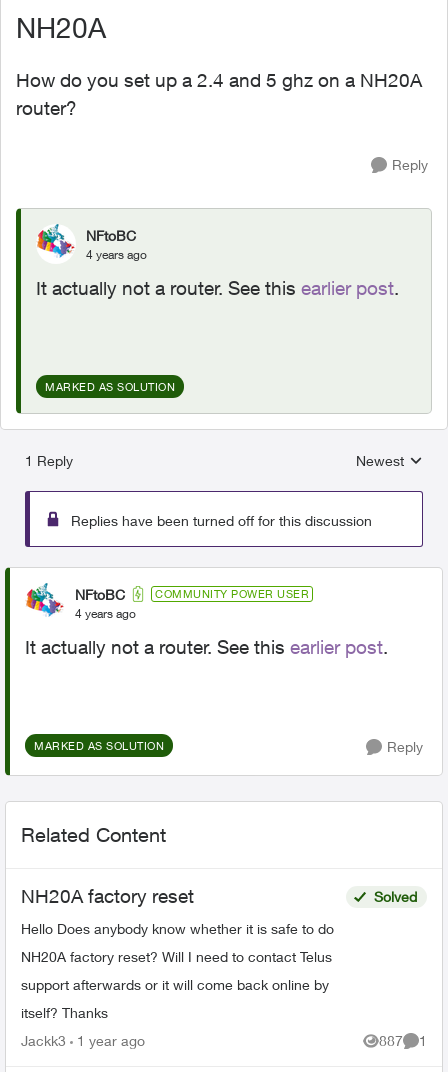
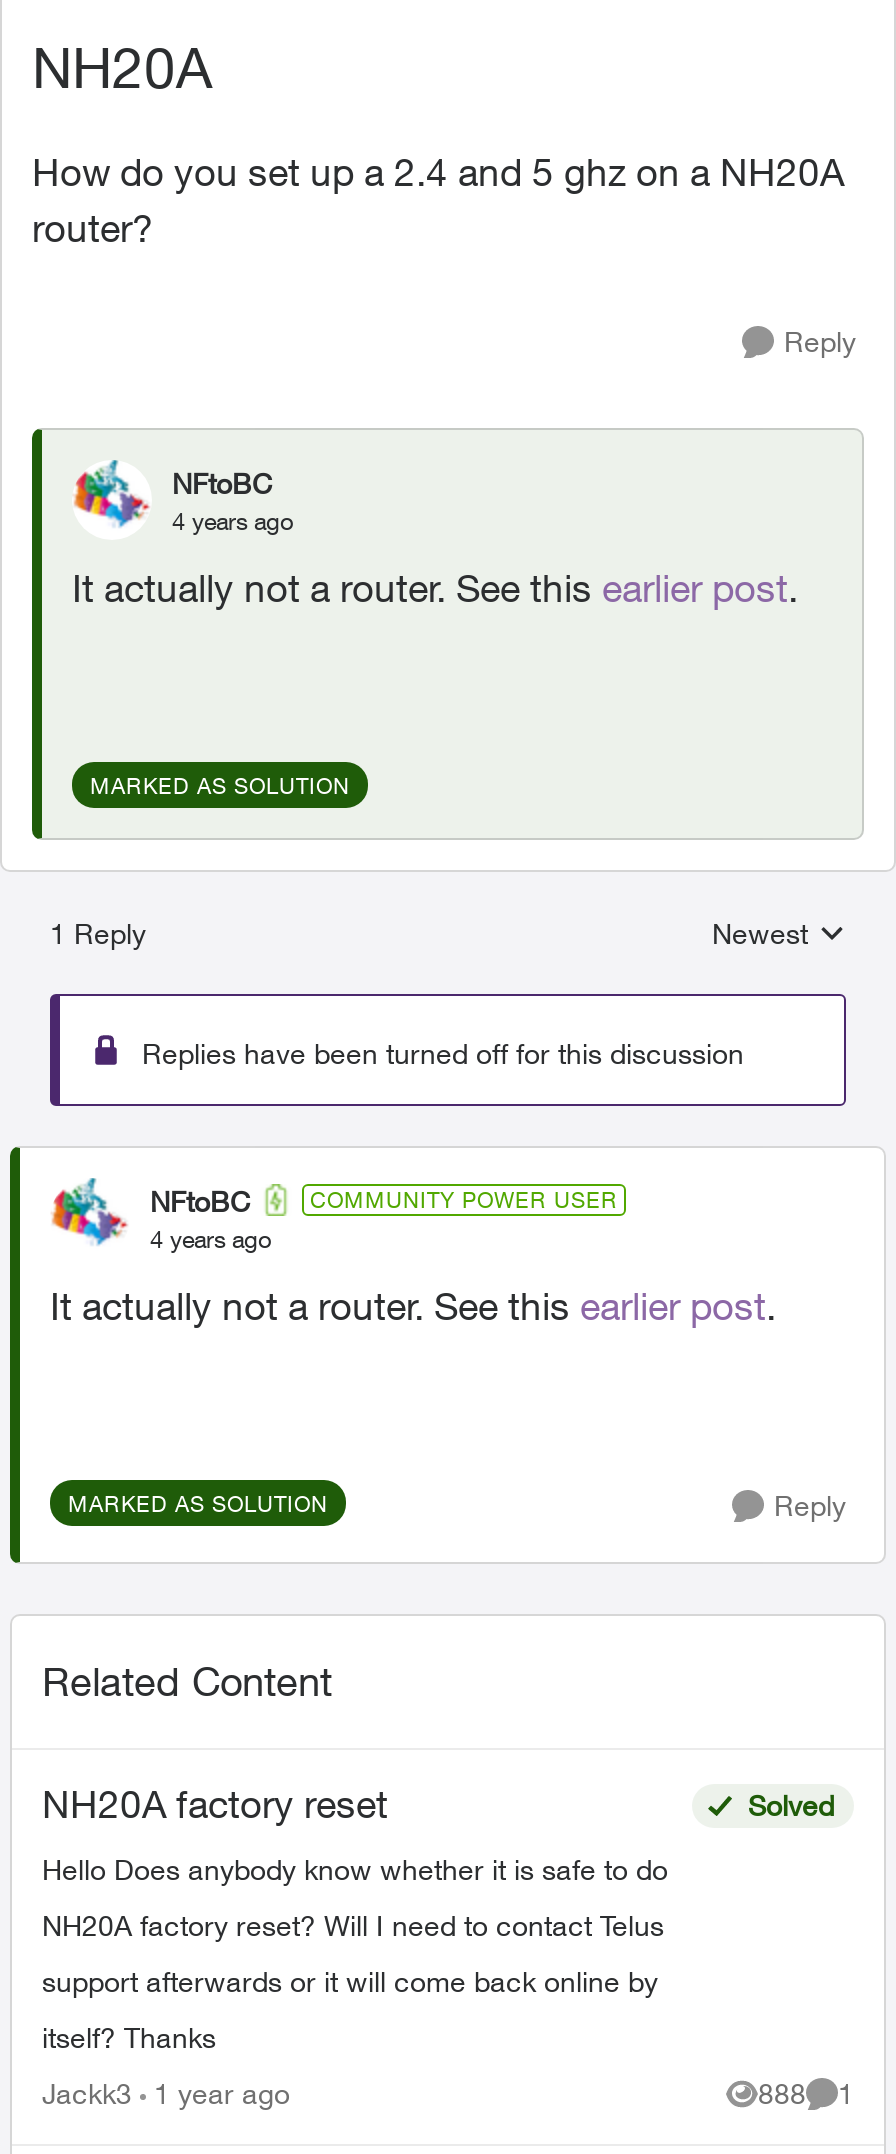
[379,1032,427,1049] 887 1 -> [758,2076,854,2110] 888 1

